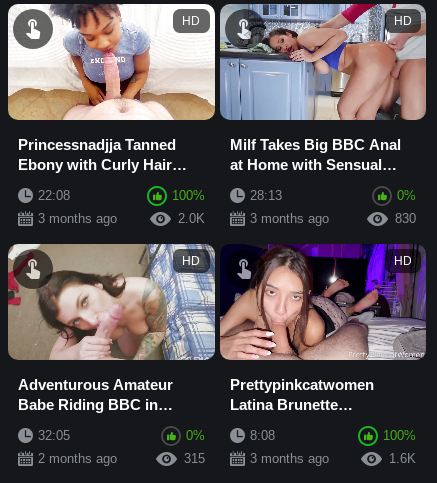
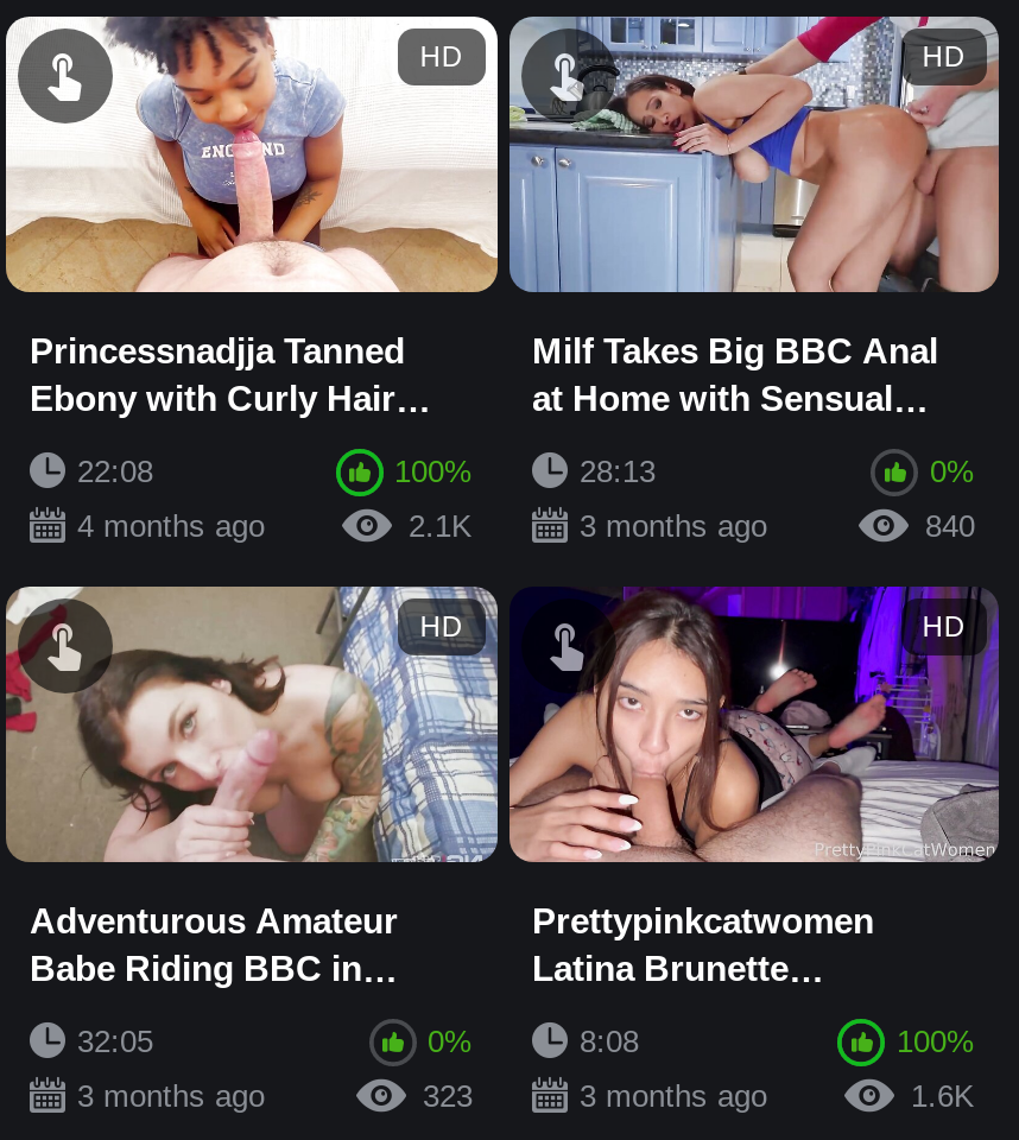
[38,211,204,226] 3 months ago | 2.0K -> [77,509,473,545] 4 months ago | 2.1K
[395,211,416,226] 830 -> [925,509,975,545] 840
[38,451,117,466] 2 months ago -> [77,1079,265,1115] 3 months ago
[183,451,204,466] 315 -> [423,1079,473,1115] 323

